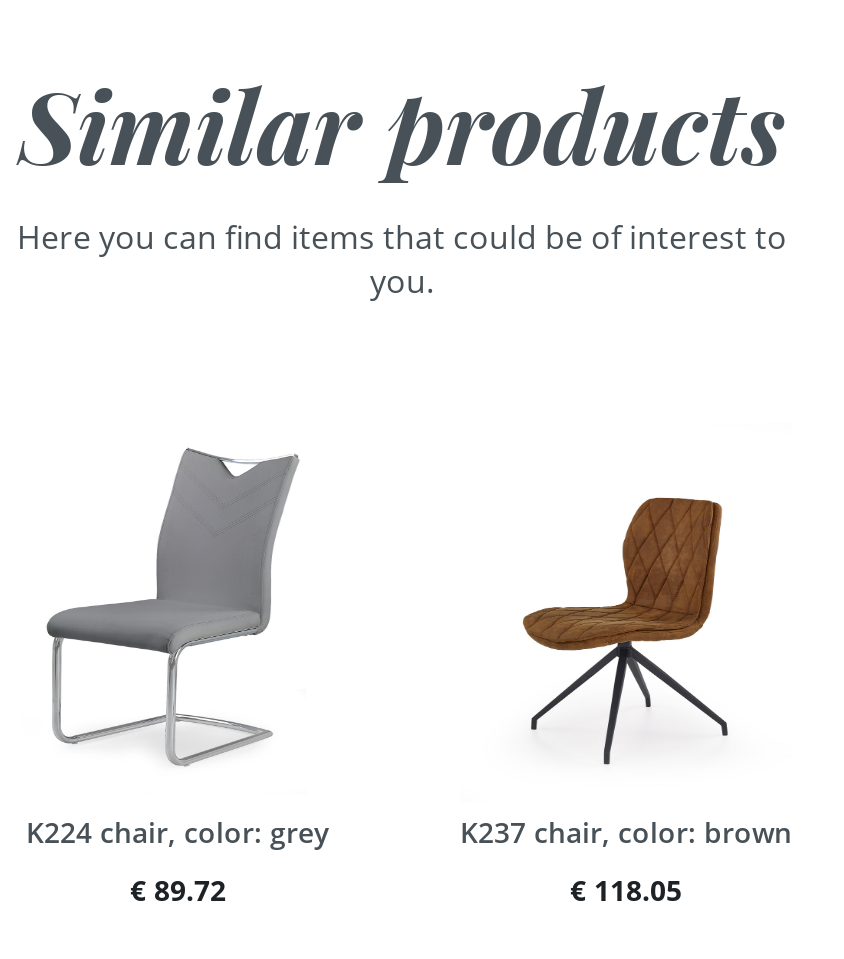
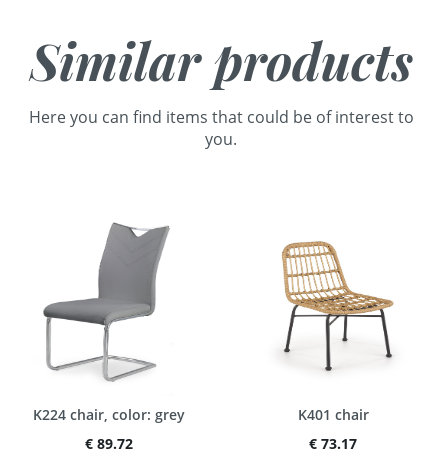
[460,485,792,850] [image] | K237 chair, color: brown -> [281,240,394,423] [image] | K401 chair
[570,870,682,908] € 118.05 -> [309,433,357,452] € 73.17

